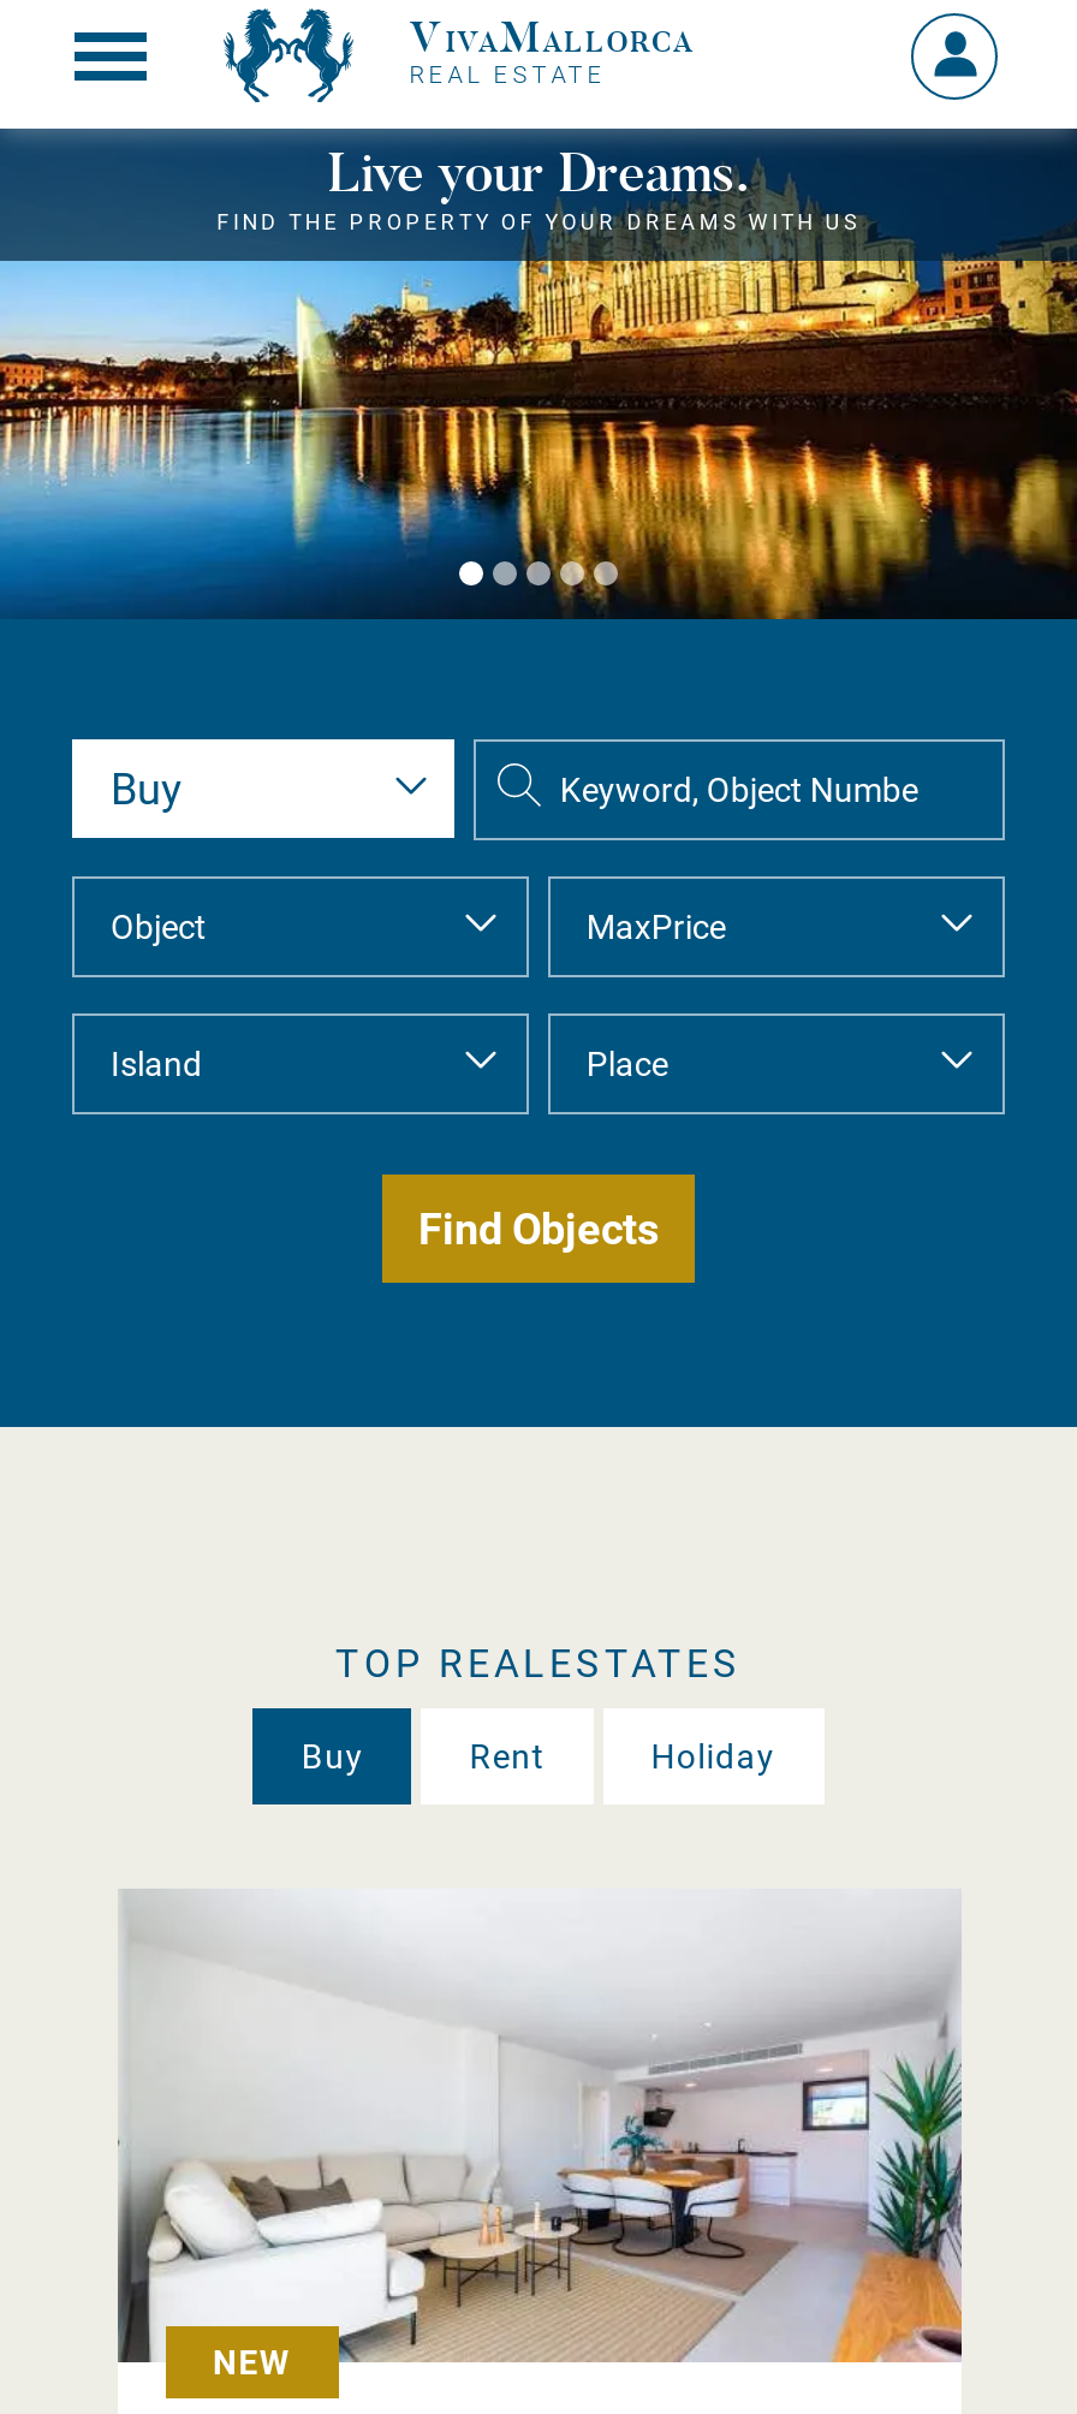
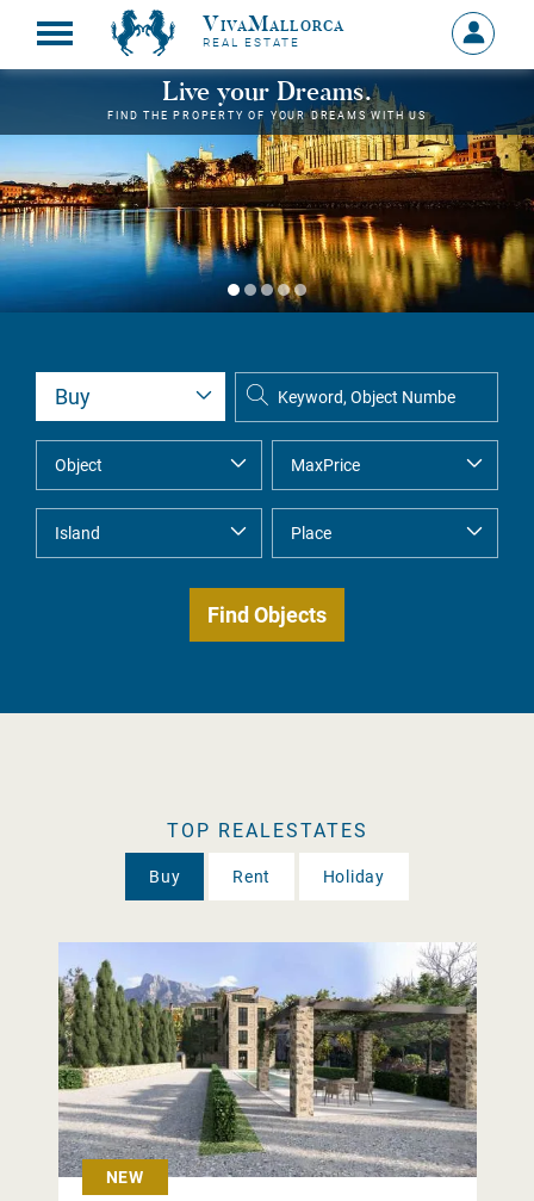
[115,1891,964,2365] [image] -> [57,942,478,1178] [image]

